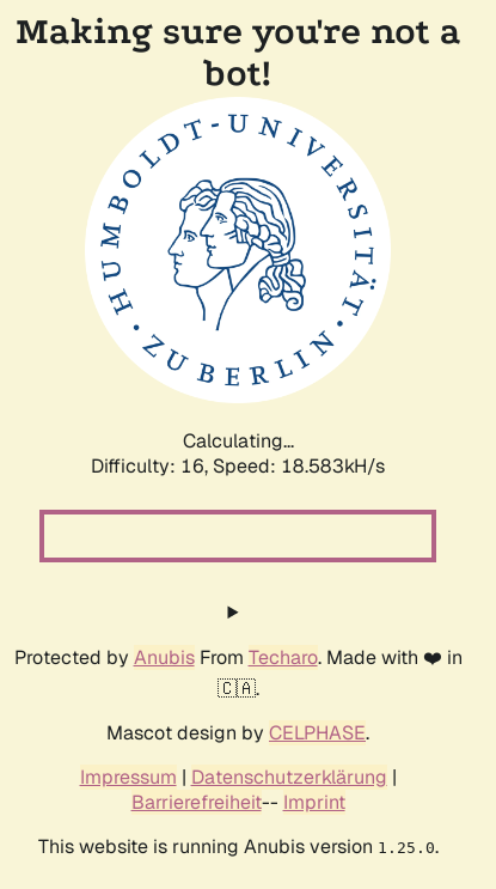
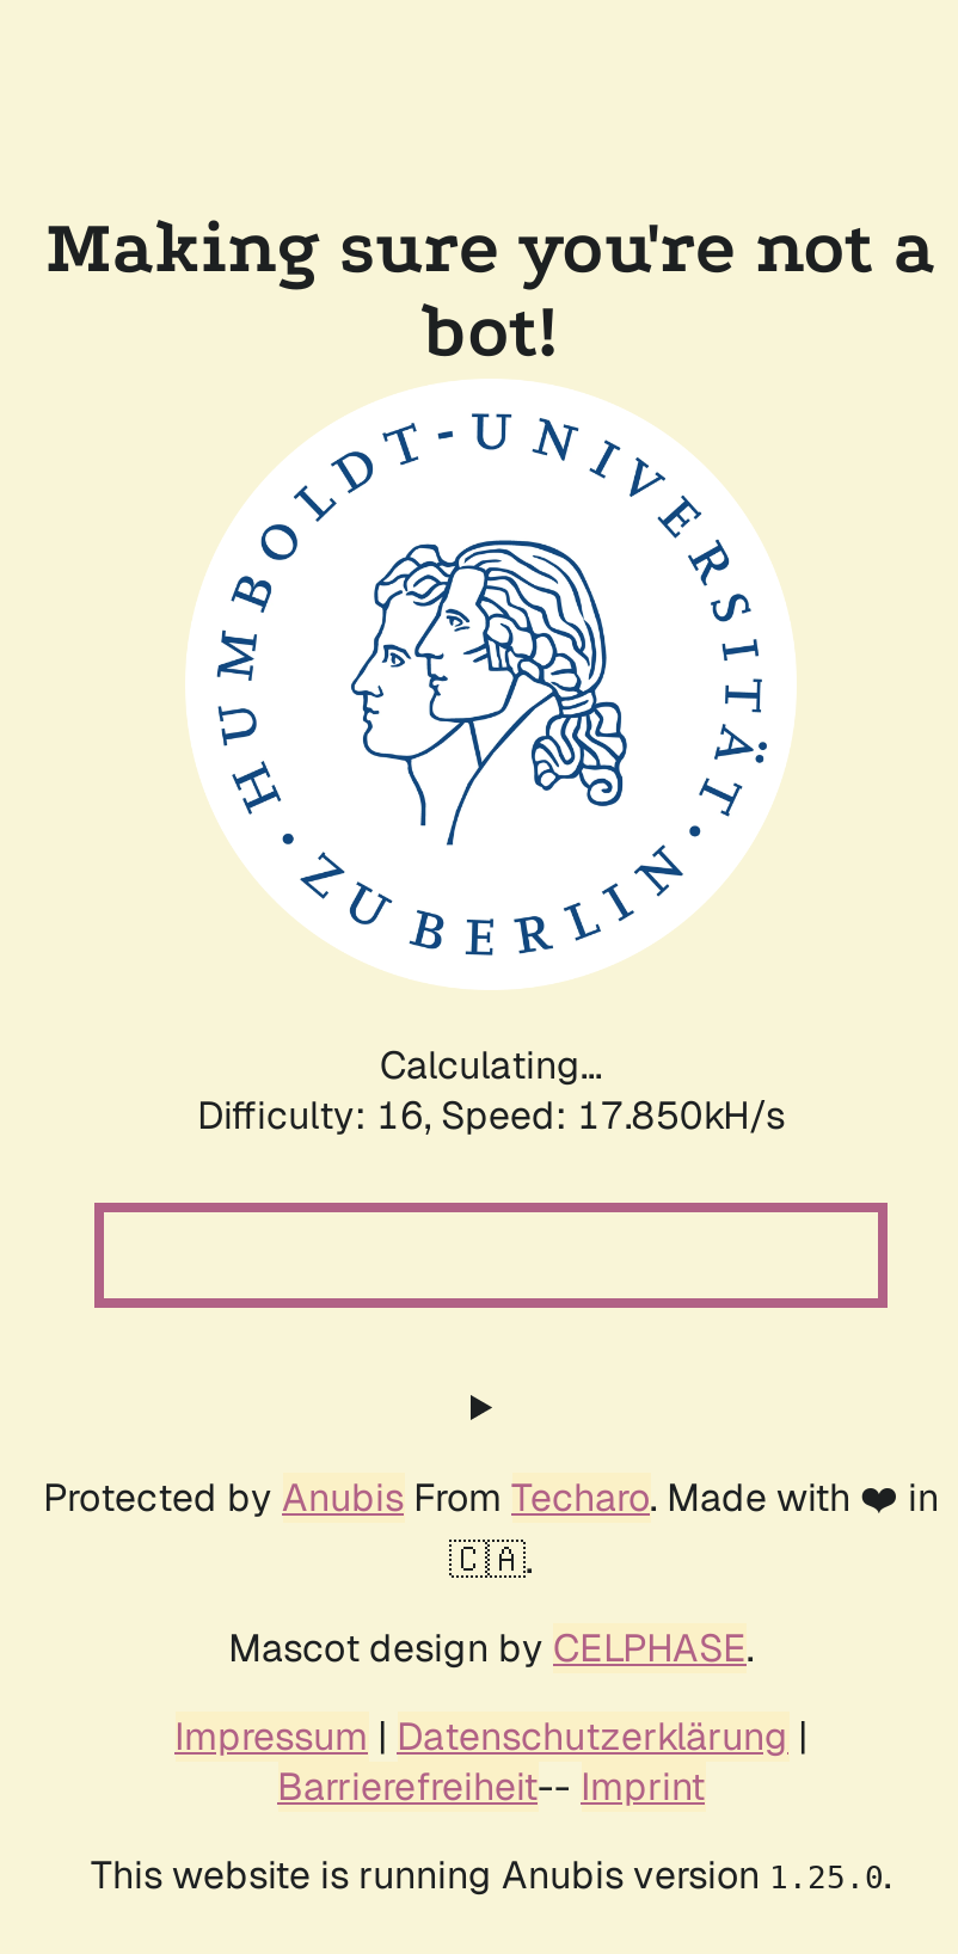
[91,453,385,479] Difficulty: 16, Speed: 18.583kH/s -> [197,1090,785,1141] Difficulty: 16, Speed: 17.850kH/s

